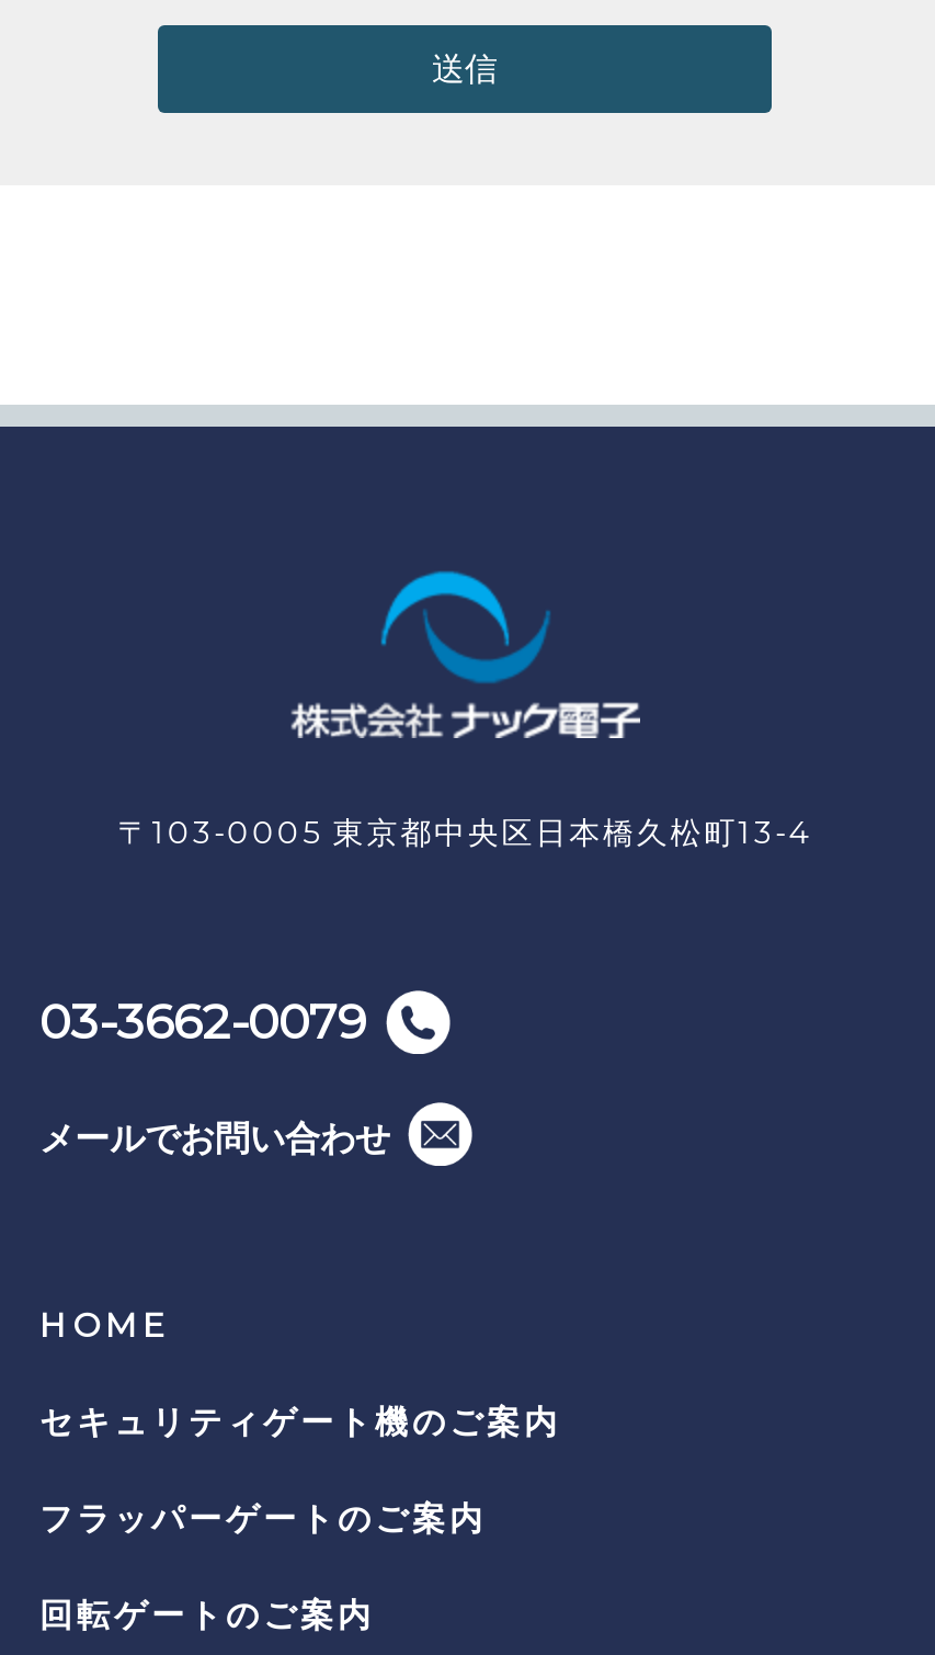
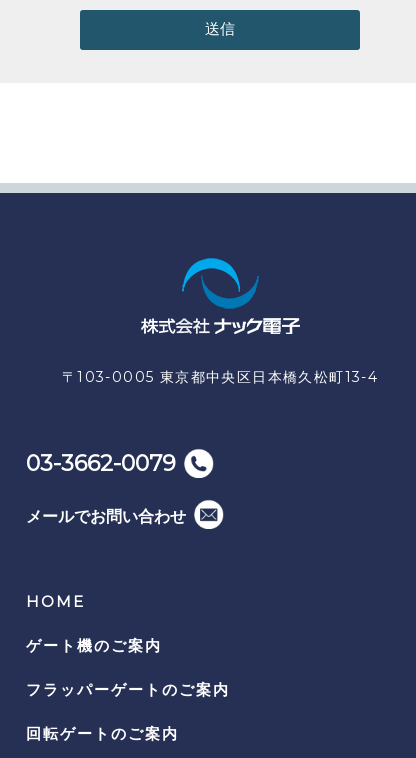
[39,1400,561,1442] セキュリティゲート機のご案内 -> [26,636,162,655] ゲート機のご案内

